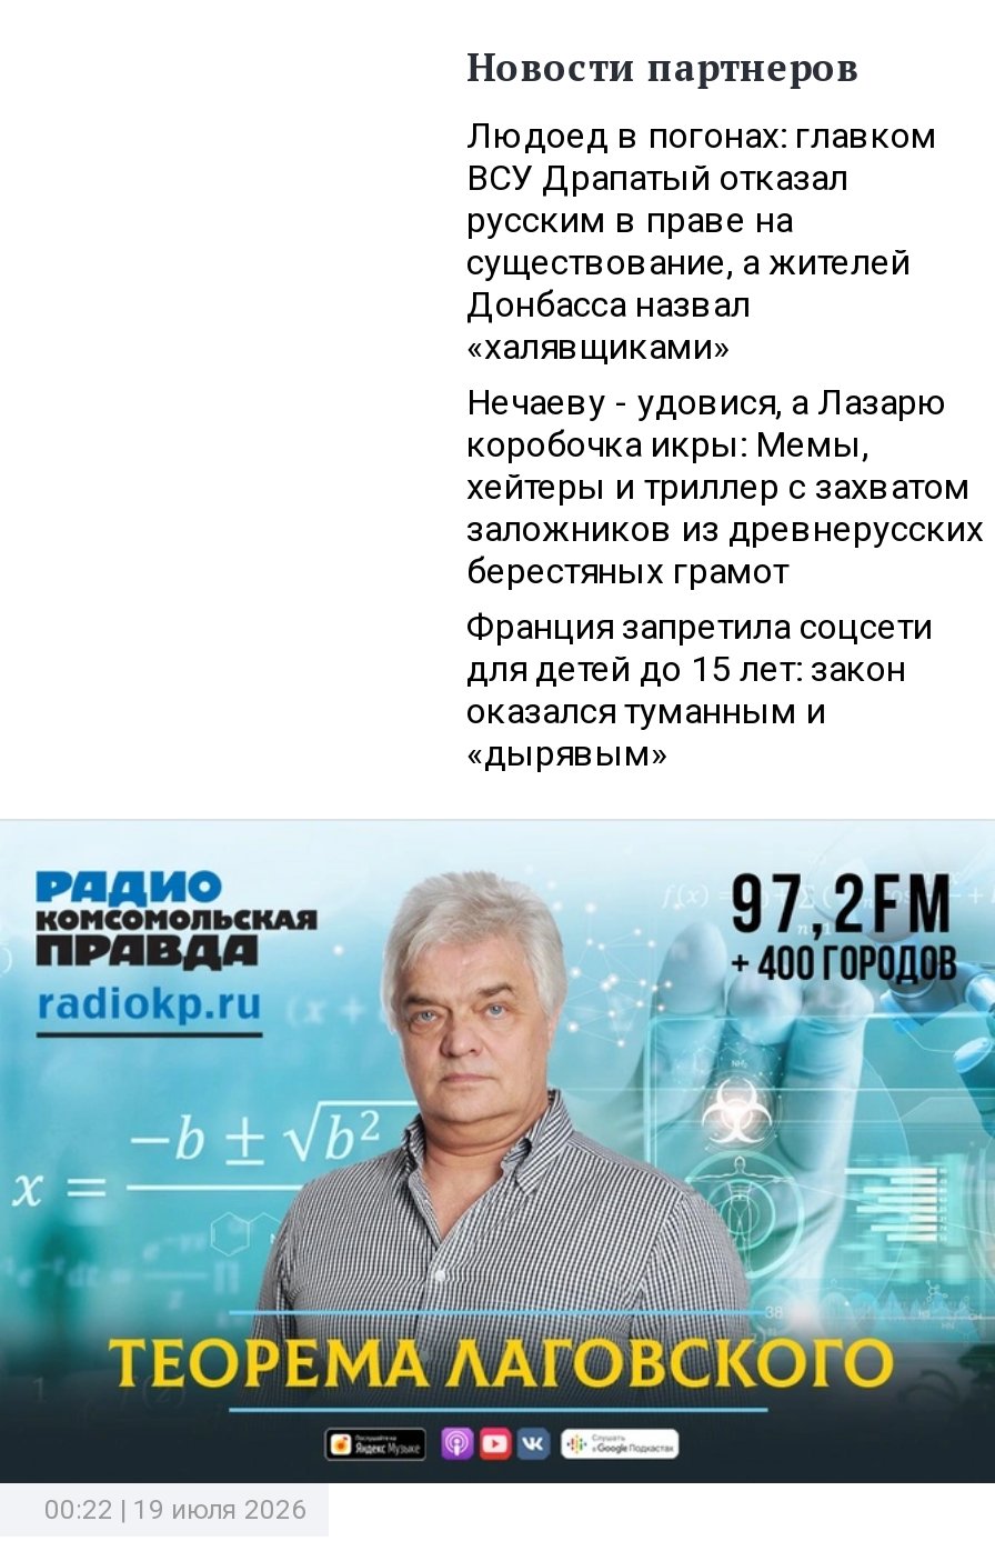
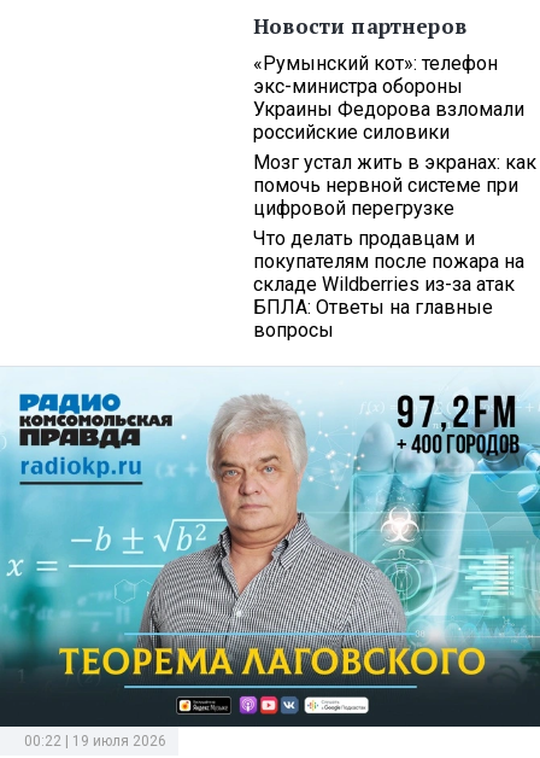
[466,115,984,775] Людоед в погонах: главком | ВСУ Драпатый отказал | русским в праве на | существование, а жителей | Донбасса назвал | «халявщиками» | Нечаеву - удовися, а Лазарю | коробочка икры: Мемы, | хейтеры и триллер с захватом | заложников из древнерусских | берестяных грамот | Франция запретила соцсети | для детей до 15 лет: закон | оказался туманным и | «дырявым» -> [253,52,536,341] «Румынский кот»: телефон | экс-министра обороны | Украины Федорова взломали | российские силовики | Мозг устал жить в экранах: как | помочь нервной системе при | цифровой перегрузке | Что делать продавцам и | покупателям после пожара на | складе Wildberries из-за атак | БПЛА: Ответы на главные | вопросы

